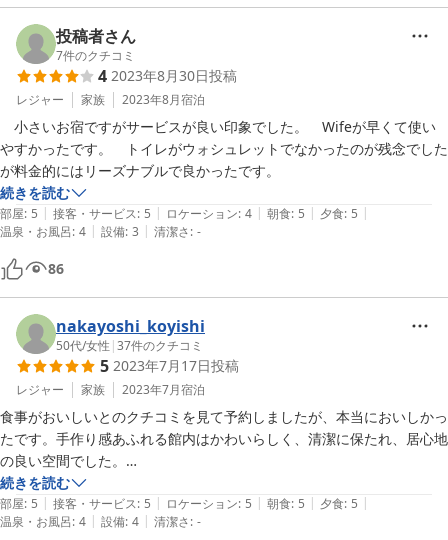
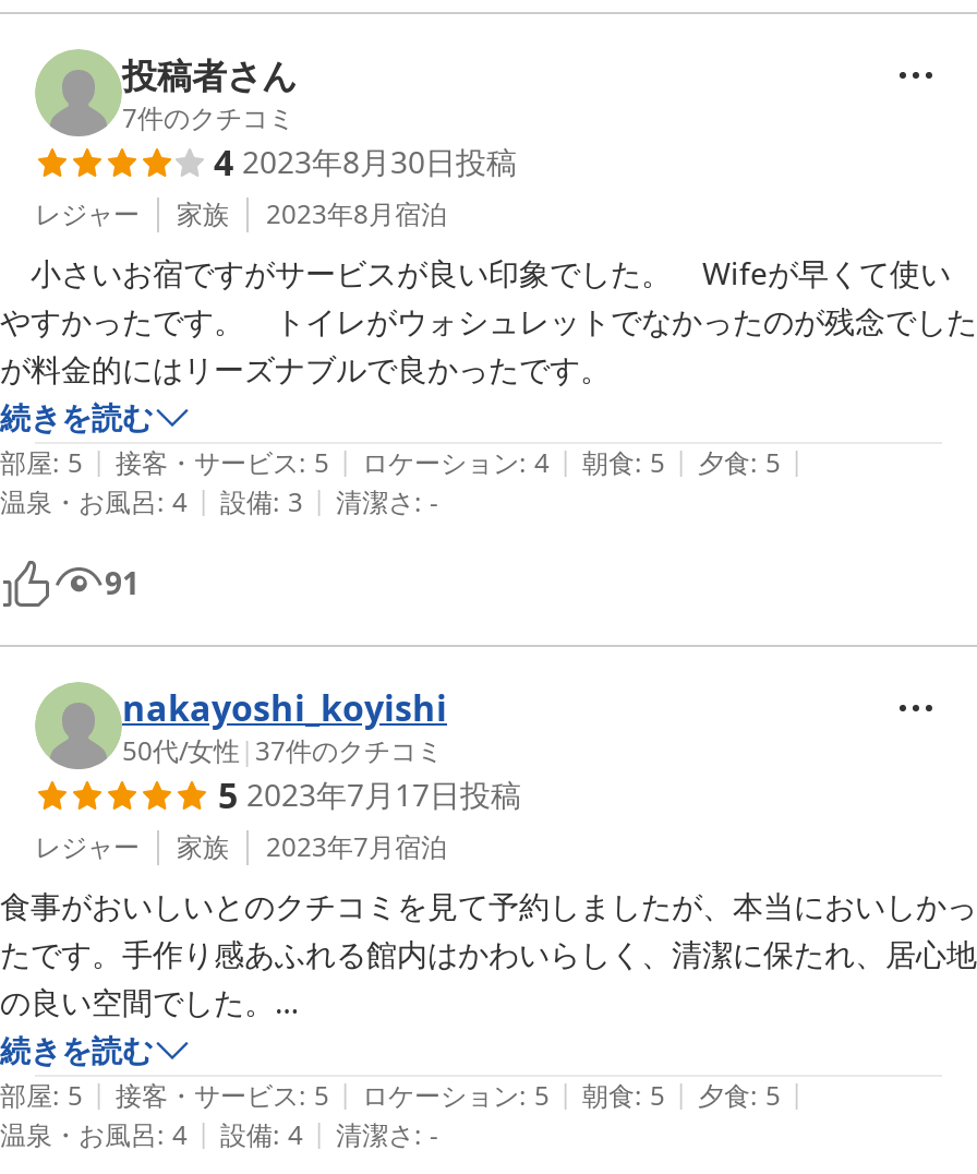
[48,259,64,278] 86 -> [105,562,140,603] 91

